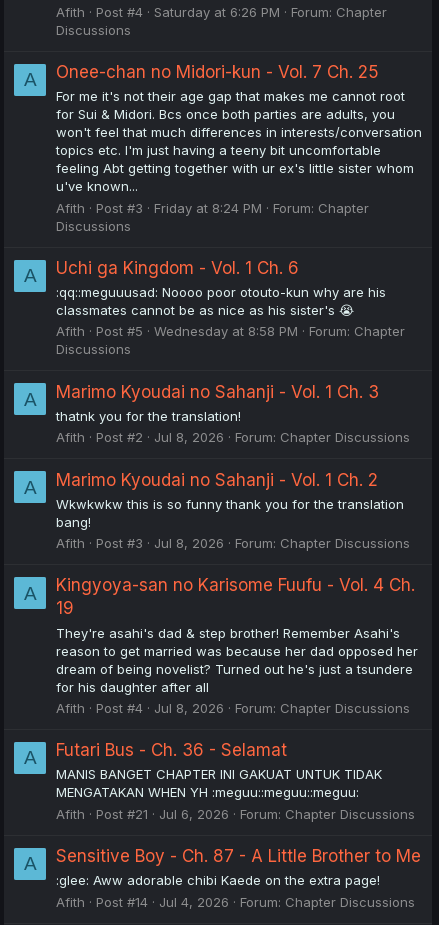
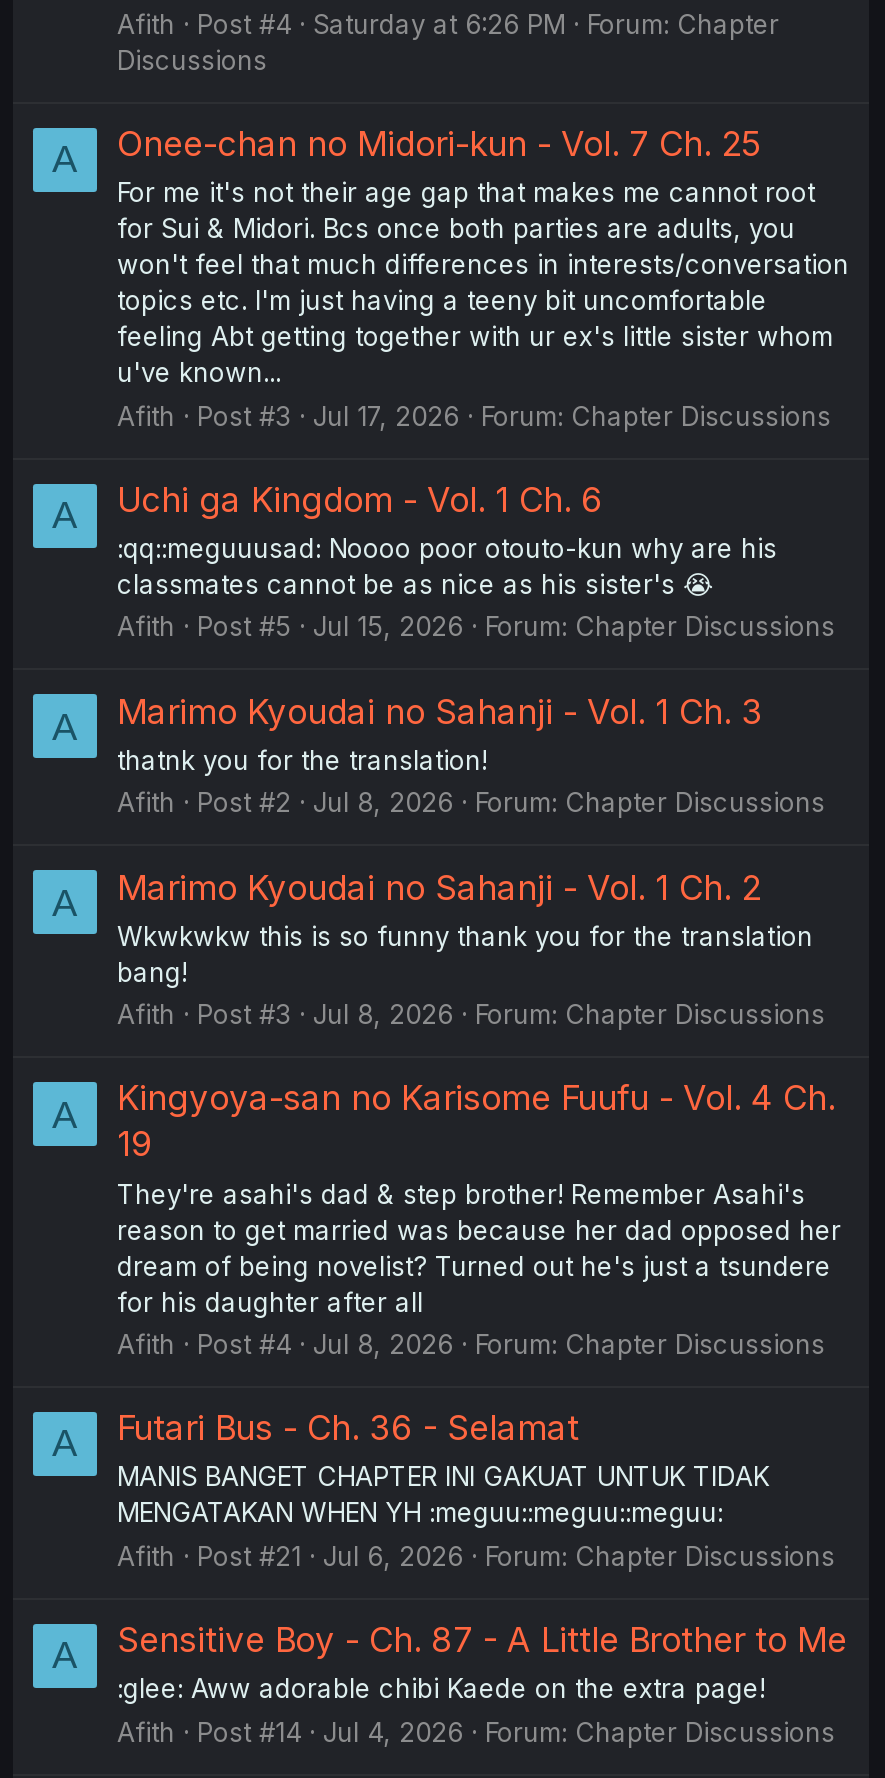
[56,200,369,234] Friday at 8:24 PM | Forum: Chapter | Discussions -> [313,399,831,431] Jul 17, 2026 | Forum: Chapter Discussions
[56,323,405,357] Wednesday at 8:58 PM | Forum: Chapter | Discussions -> [313,611,835,643] Jul 15, 2026 | Forum: Chapter Discussions

